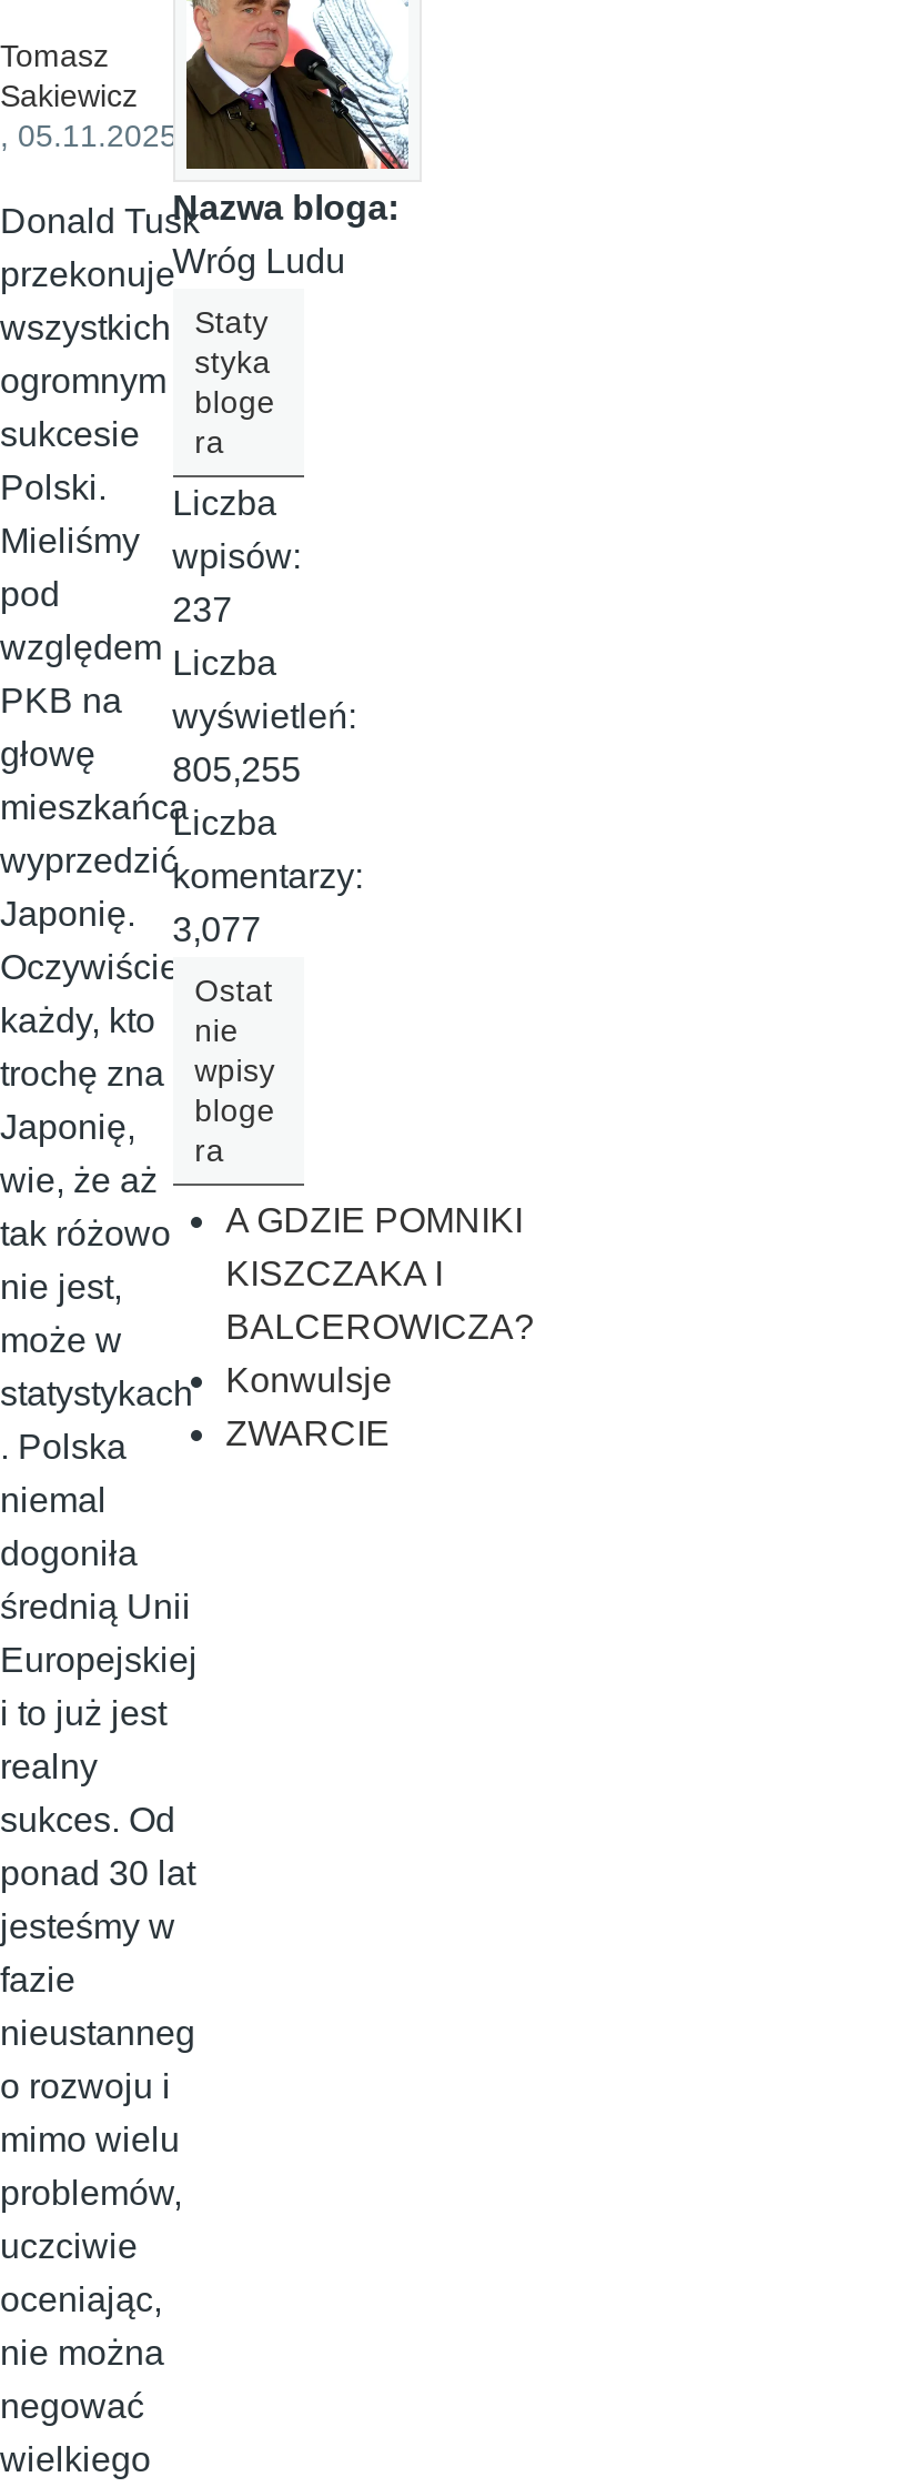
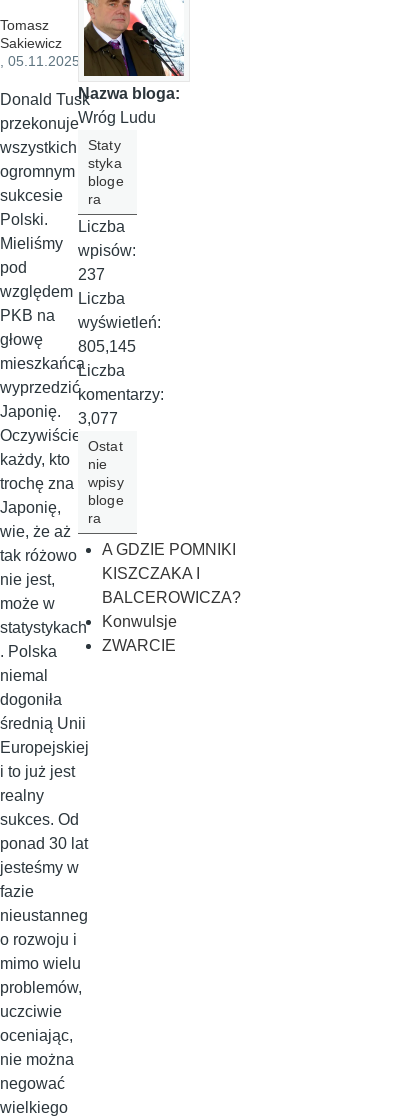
[172,751,301,788] 805,255 -> [78,338,136,355] 805,145

